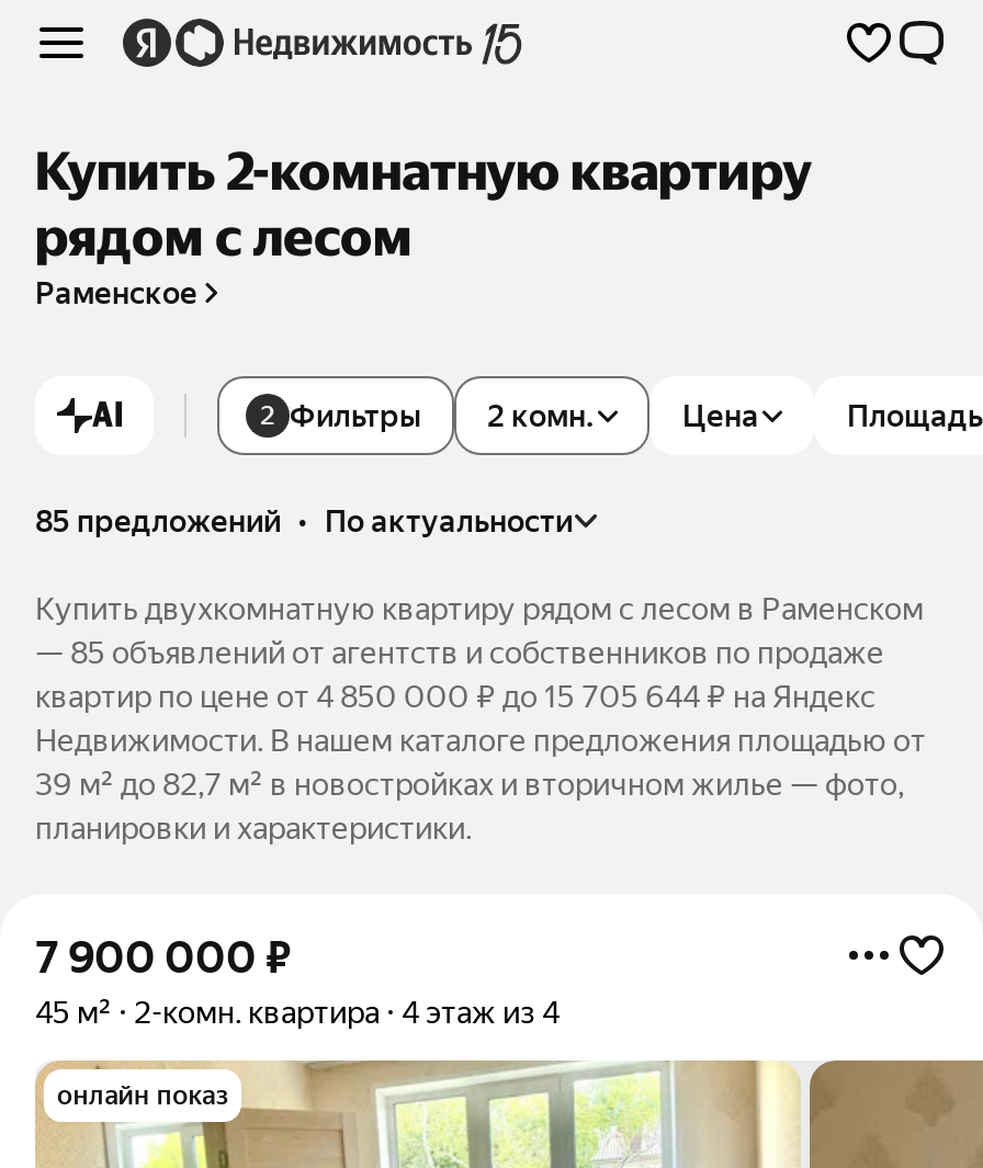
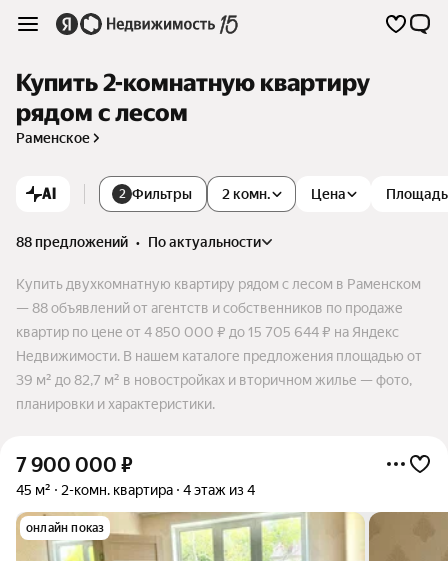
[35,503,573,538] 85 предложений • по актуальности -> [16,234,261,250] 88 предложений • по актуальности
[35,635,884,670] — 85 объявлений от агентств и собственников по продаже -> [16,300,403,316] — 88 объявлений от агентств и собственников по продаже

